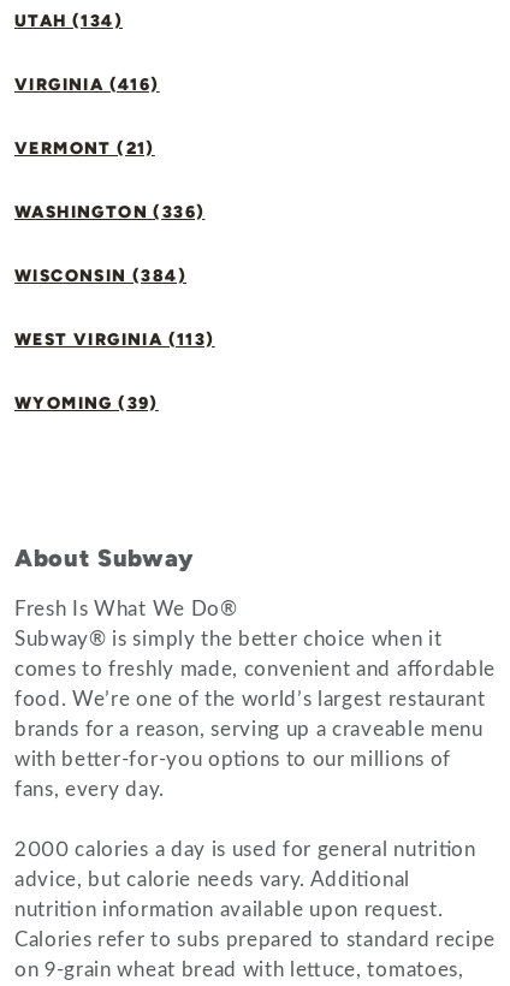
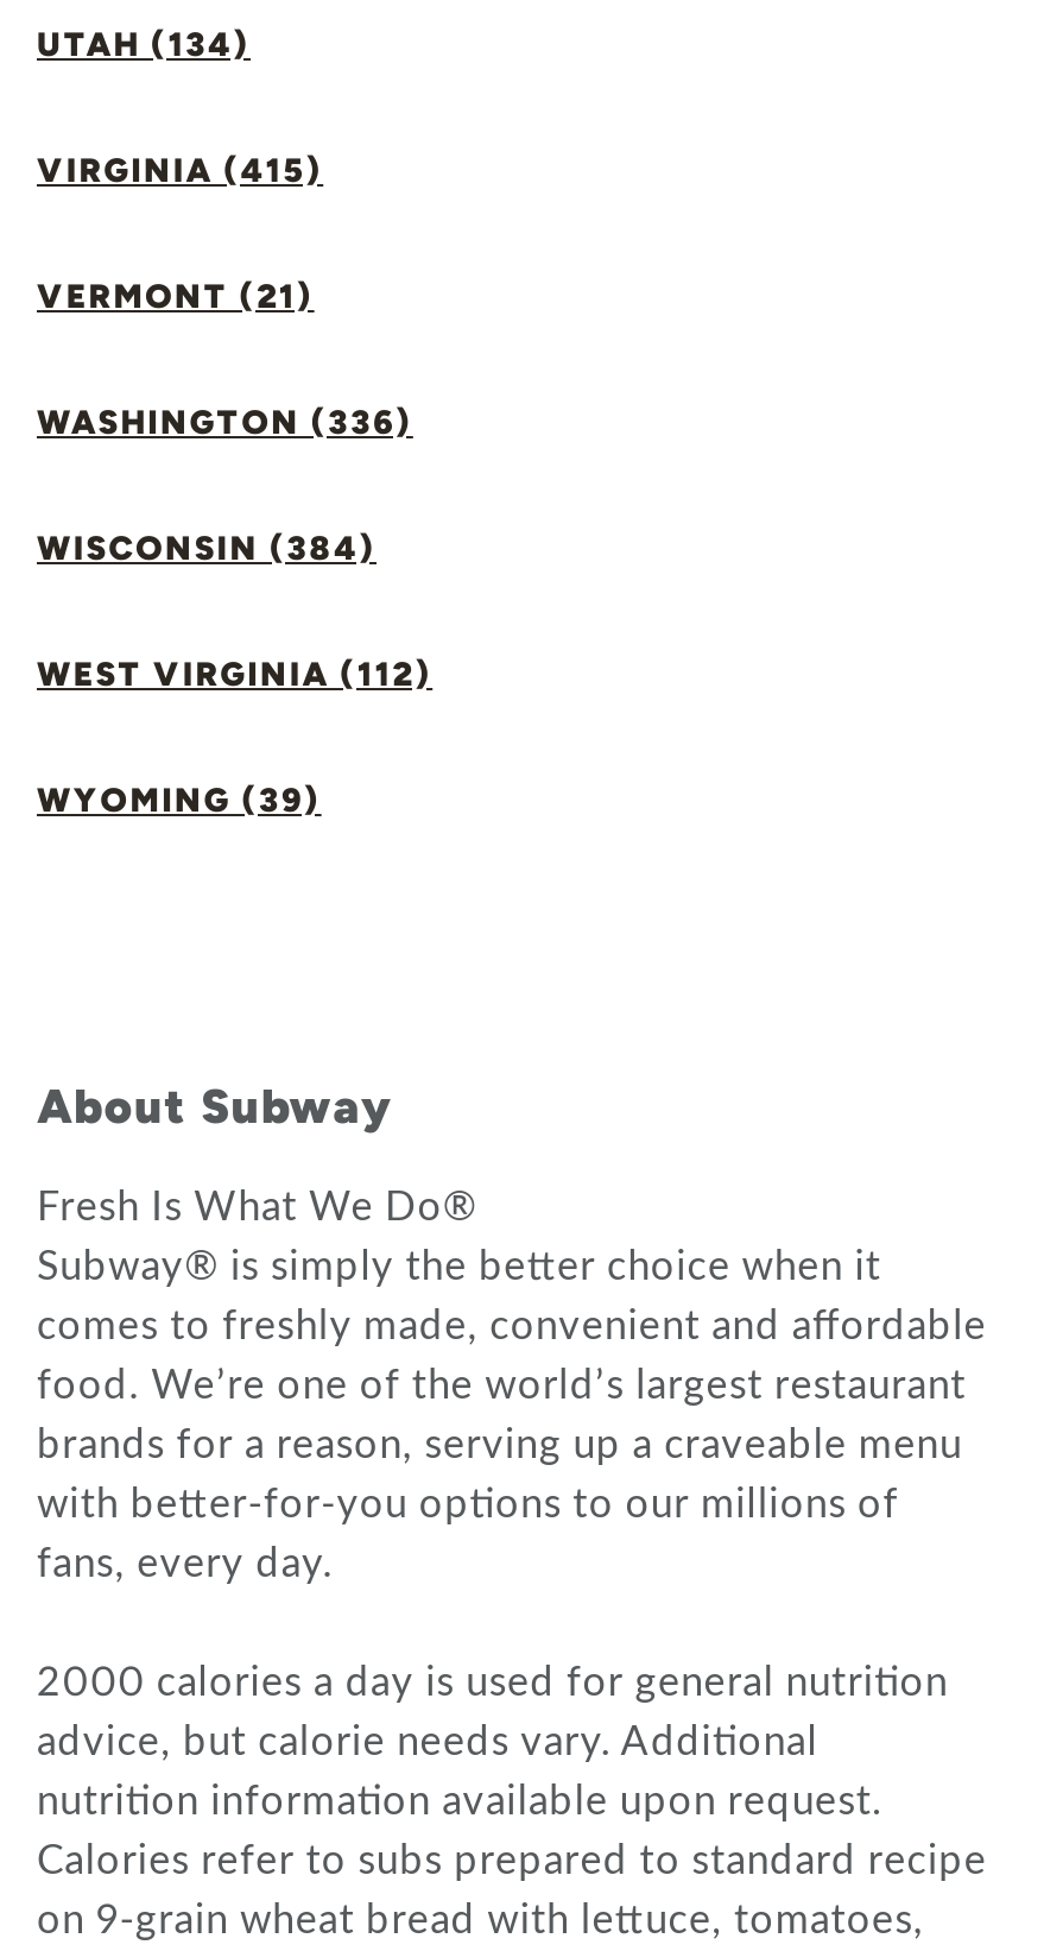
[14,75,159,95] VIRGINIA (416) -> [37,151,323,191] VIRGINIA (415)
[14,329,215,350] WEST VIRGINIA (113) -> [37,655,433,695] WEST VIRGINIA (112)

